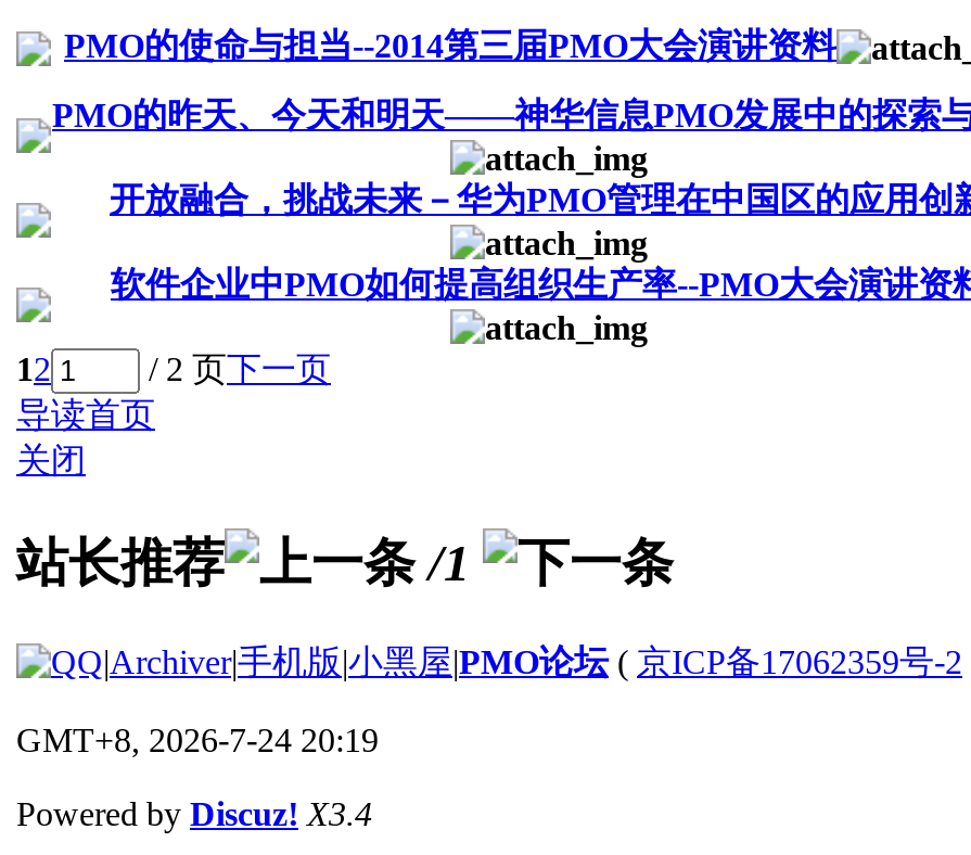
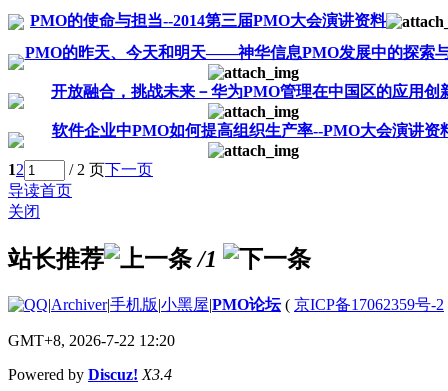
[16,720,379,757] GMT+8, 2026-7-24 20:19 -> [8,331,175,348] GMT+8, 2026-7-22 12:20

